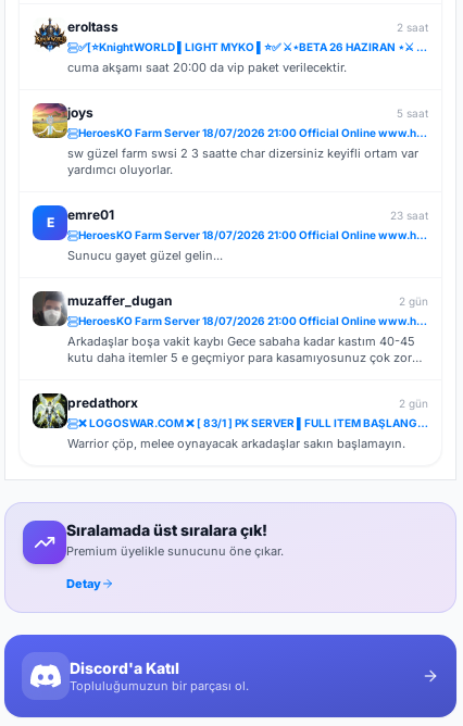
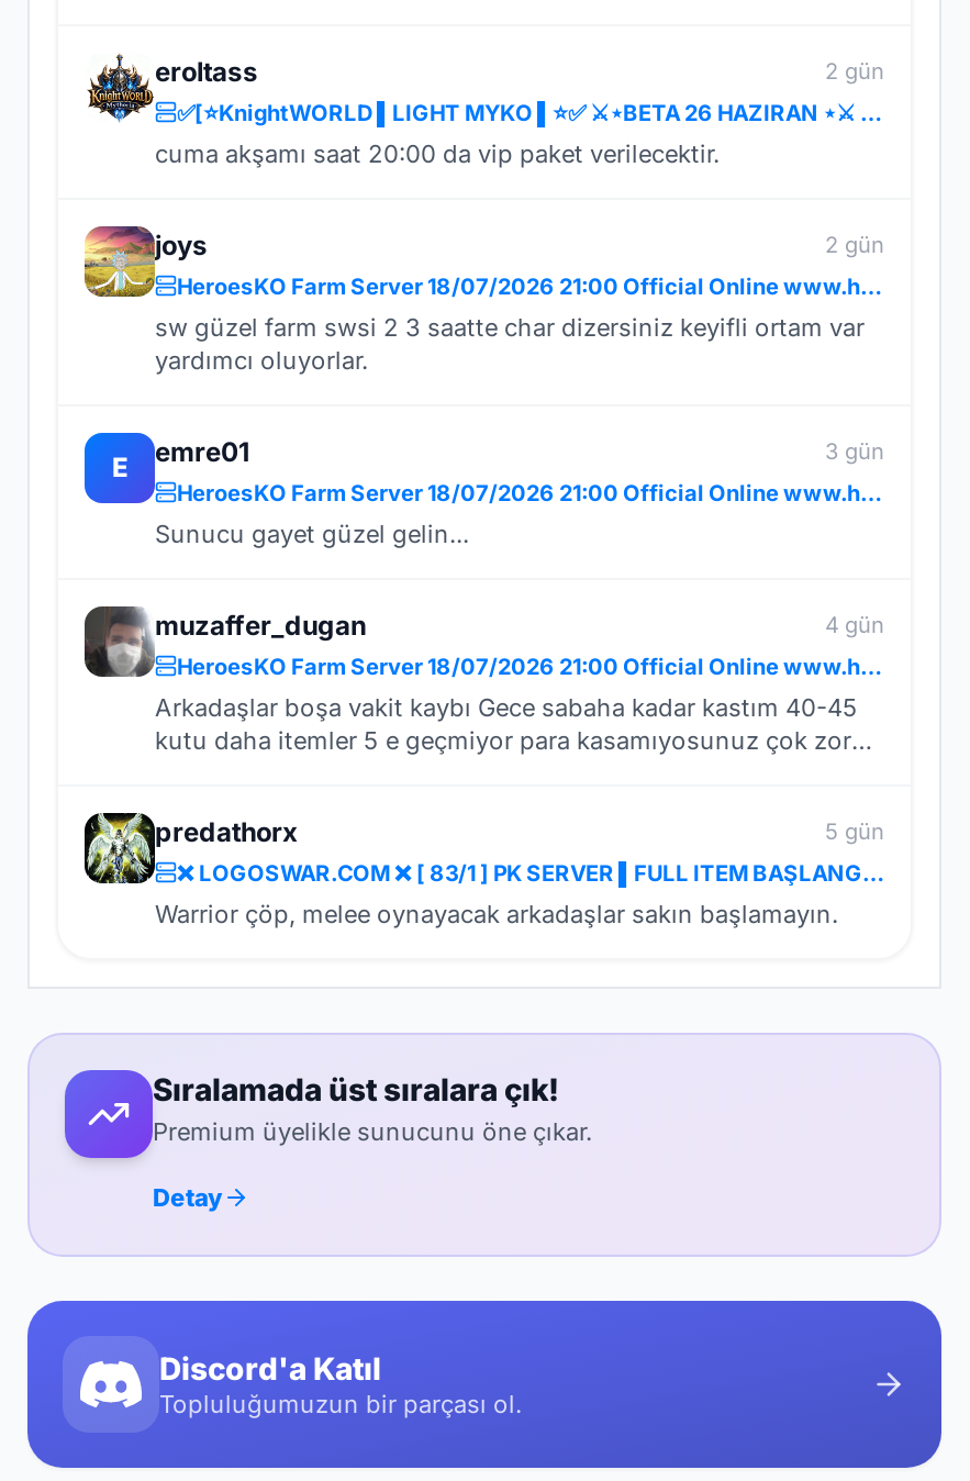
[397,20,428,33] 2 saat -> [825,57,884,84] 2 gün
[397,106,428,119] 5 saat -> [825,231,884,257] 2 gün
[390,208,428,221] 23 saat -> [825,437,884,464] 3 gün
[399,294,428,307] 2 gün -> [825,611,884,637] 4 gün
[399,396,428,409] 2 gün -> [825,818,884,844] 5 gün

